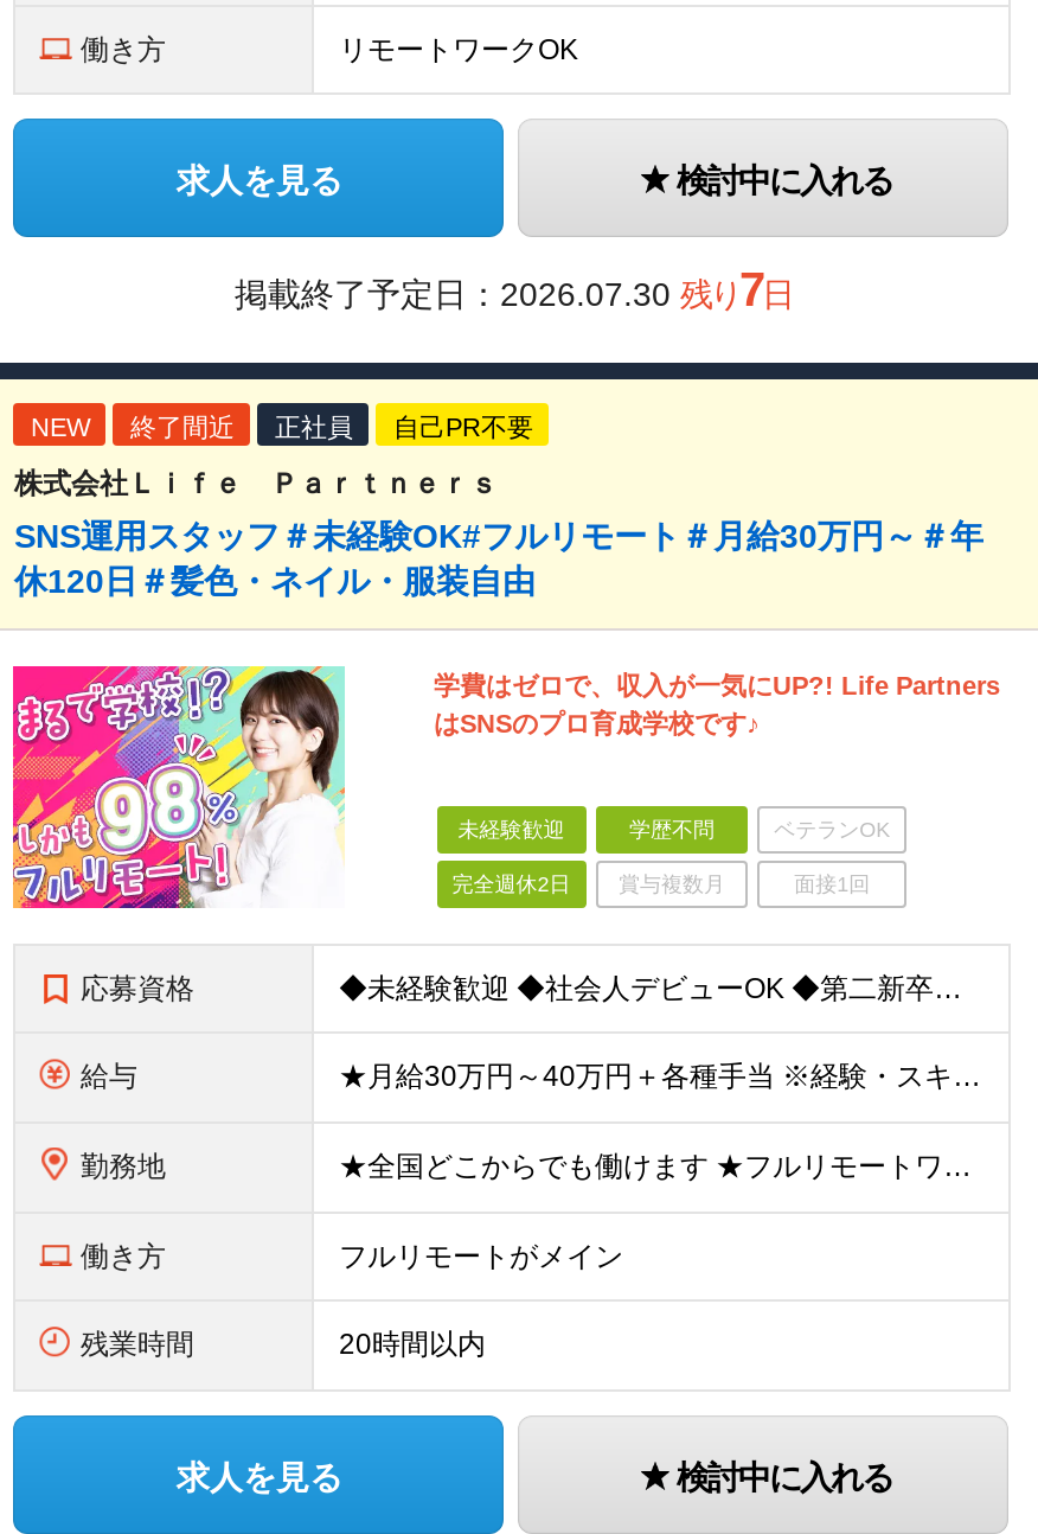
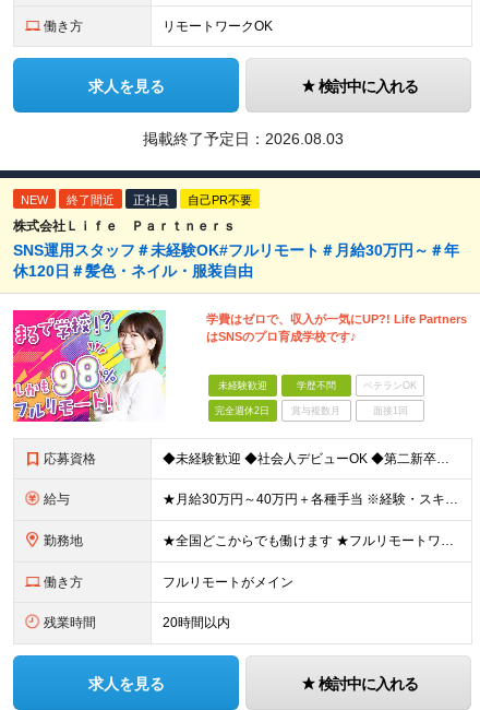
[235,263,792,315] 掲載終了予定日：2026.07.30 残り7日 -> [143,130,344,147] 掲載終了予定日：2026.08.03

